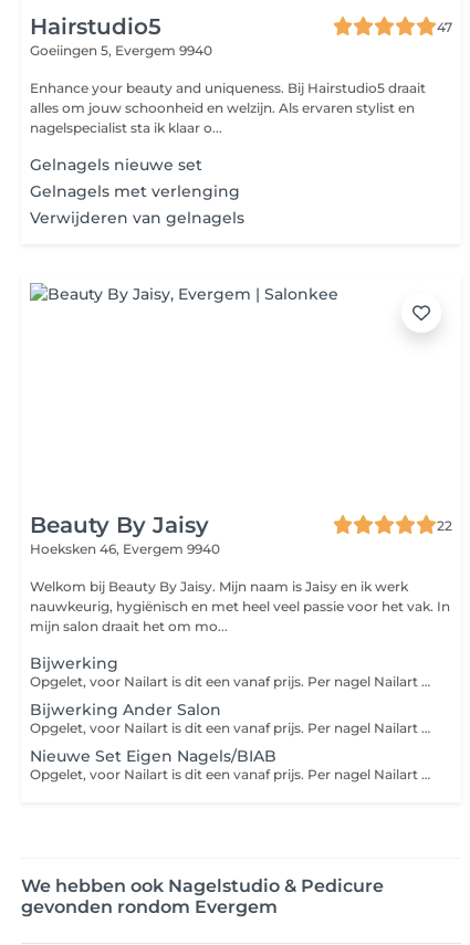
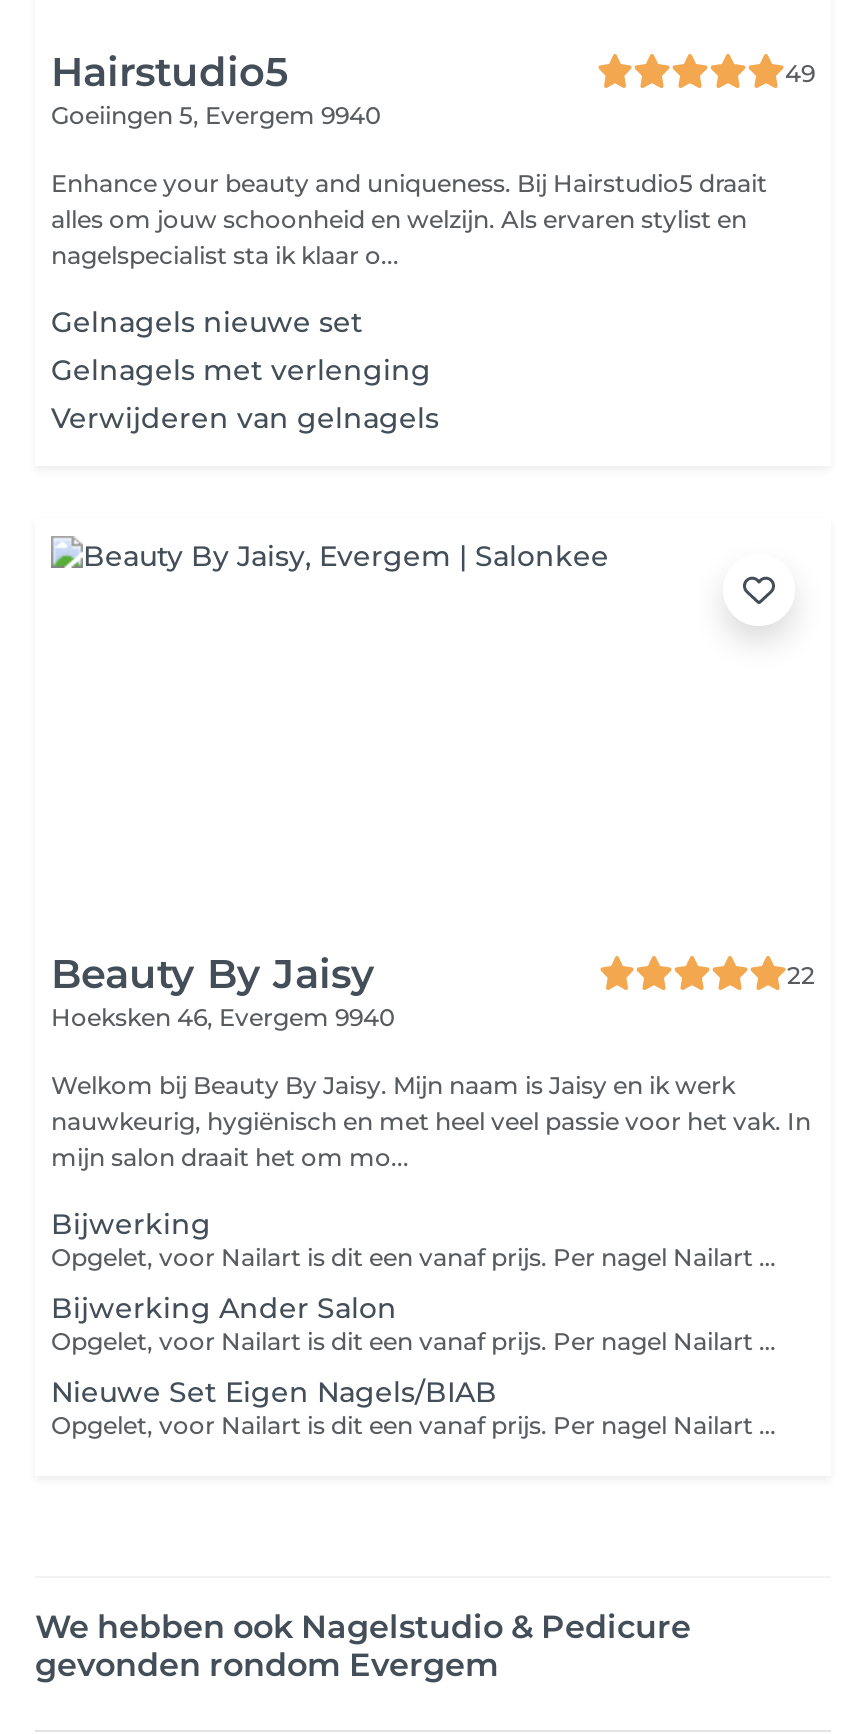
[437,19,452,35] 47 -> [785,58,815,88] 49

